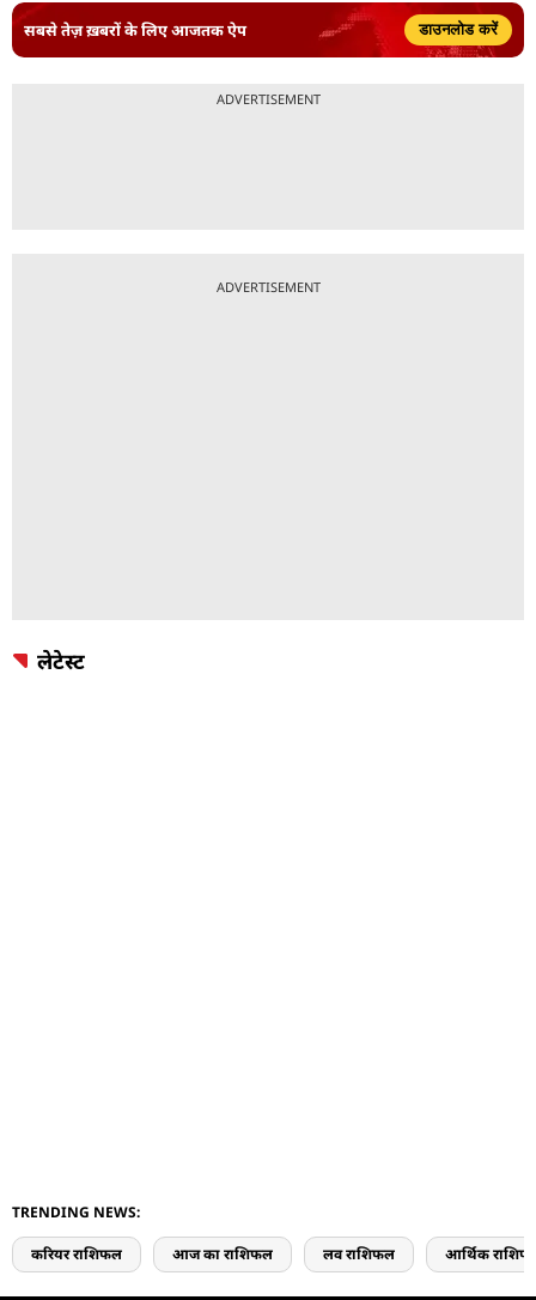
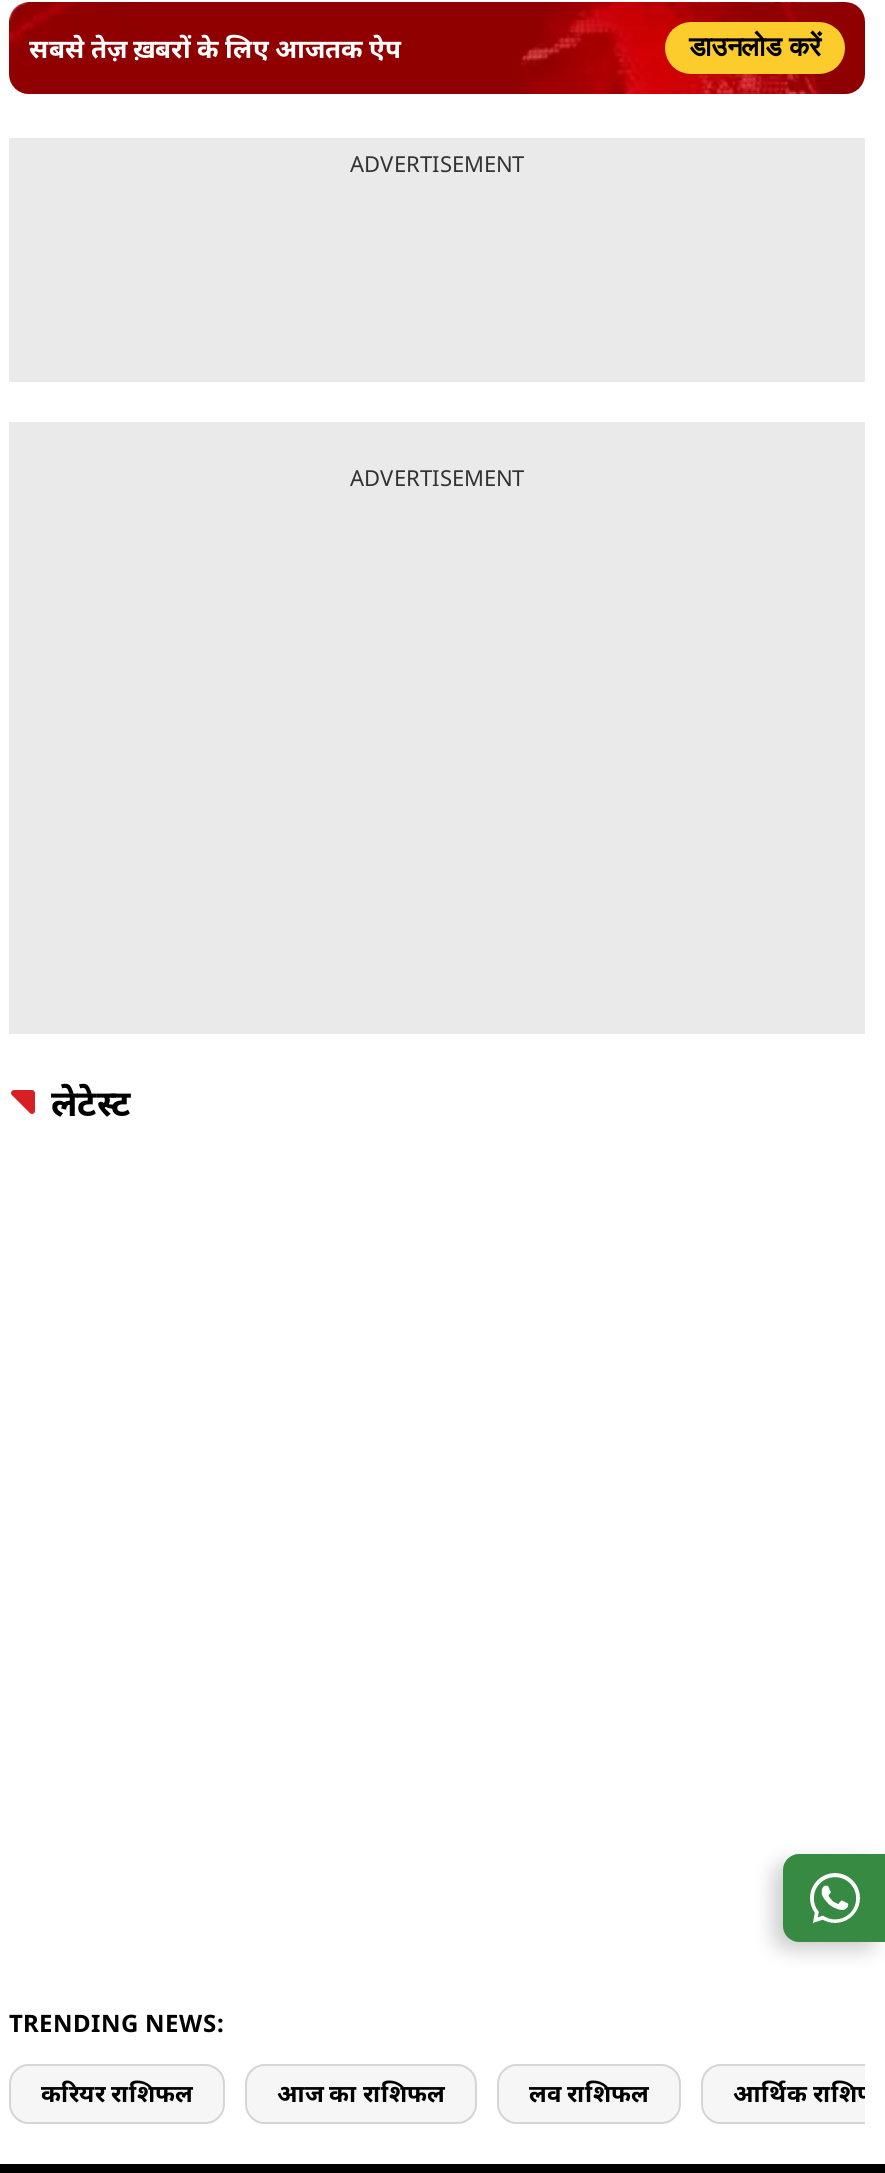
none -> [775,1852,879,1948] [image]

